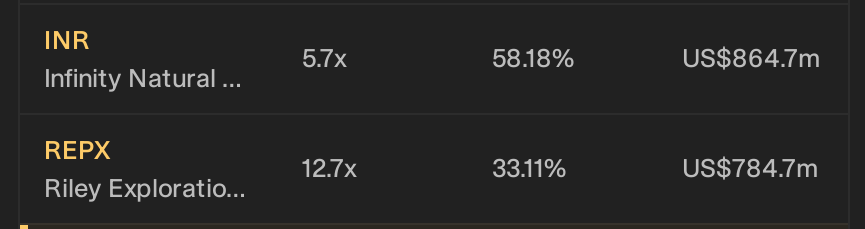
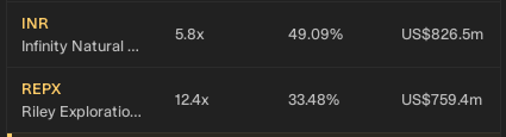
[302,43,820,73] 5.7x | 58.18% | US$864.7m -> [175,25,483,43] 5.8x | 49.09% | US$826.5m
[302,153,818,183] 12.7x | 33.11% | US$784.7m -> [175,91,482,108] 12.4x | 33.48% | US$759.4m

